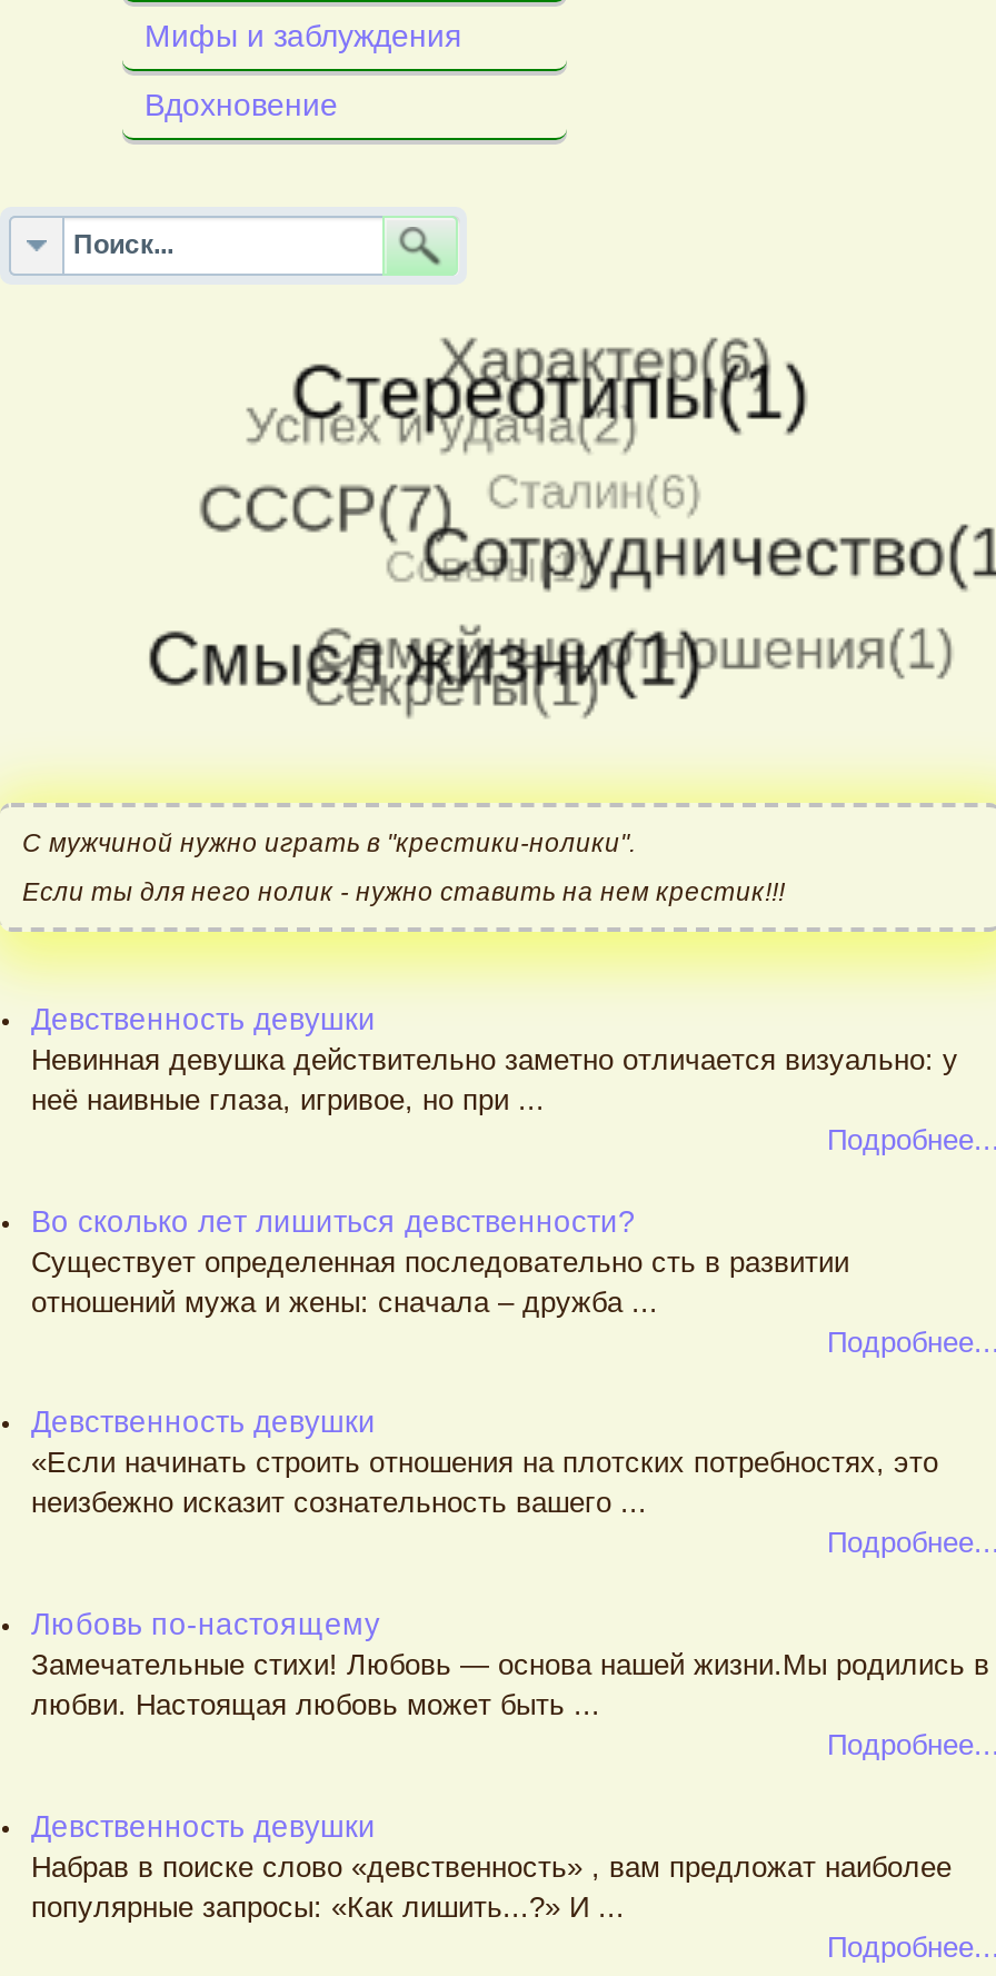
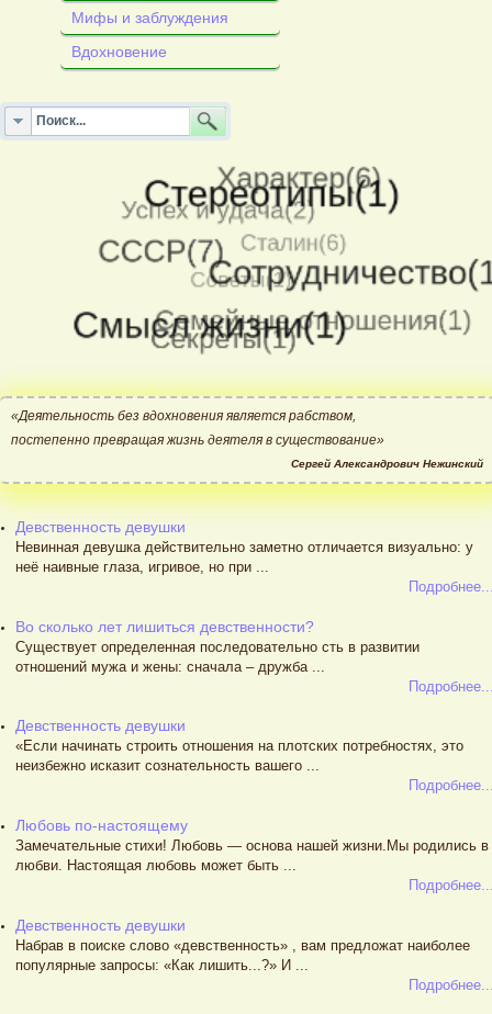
[22,829,785,905] С мужчиной нужно играть в "крестики-нолики". | Если ты для него нолик - нужно ставить на нем крестик!!! -> [11,409,483,469] «Деятельность без вдохновения является рабством, | постепенно превращая жизнь деятеля в существование» | Сергей Александрович Нежинский

